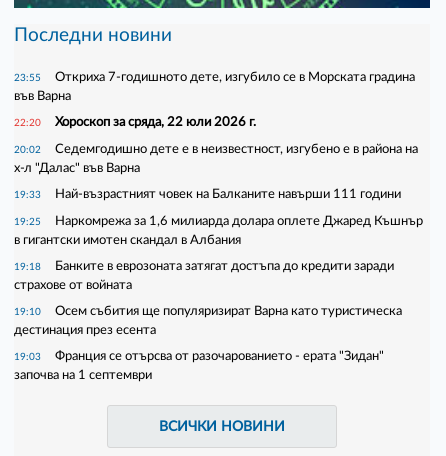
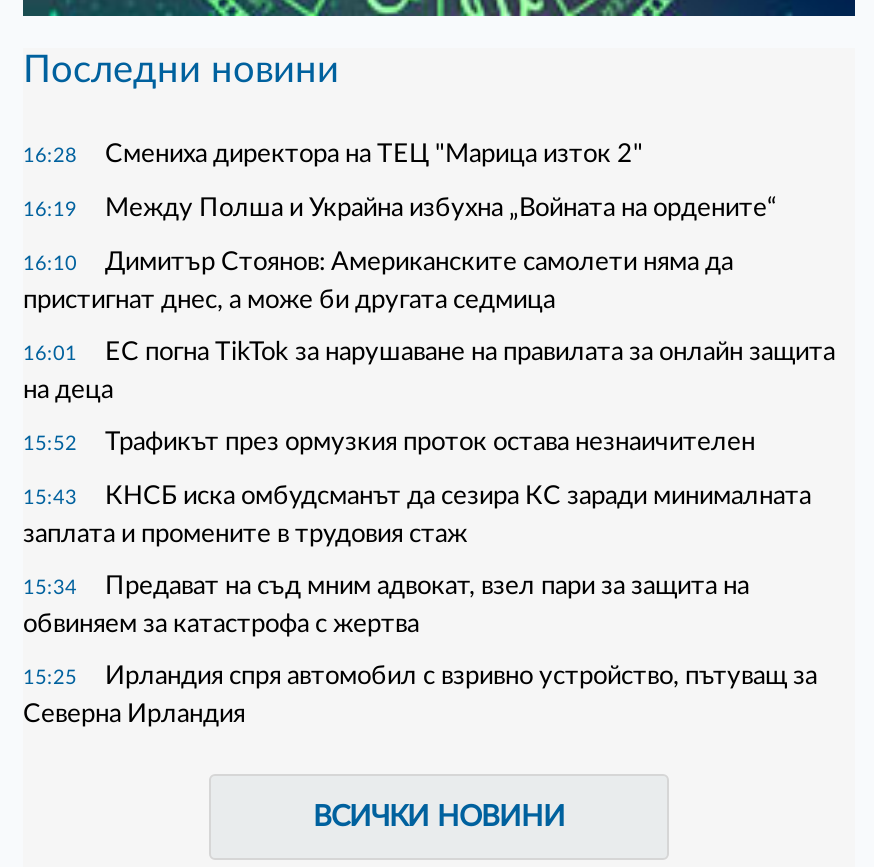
[14,71,423,381] 23:55 | Откриха 7-годишното дете, изгубило се в Морската градина | във Варна | 22:20 | Хороскоп за сряда, 22 юли 2026 г. | 20:02 | Седемгодишно дете е в неизвестност, изгубено е в района на | х-л "Далас" във Варна | 19:33 | Най-възрастният човек на Балканите навърши 111 години | 19:25 | Наркомрежа за 1,6 милиарда долара оплете Джаред Къшнър | в гигантски имотен скандал в Албания | 19:18 | Банките в еврозоната затягат достъпа до кредити заради | страхове от войната | 19:10 | Осем събития ще популяризират Варна като туристическа | дестинация през есента | 19:03 | Франция се отърсва от разочарованието - ерата "Зидан" | започва на 1 септември -> [23,142,835,726] 16:28 | Смениха директора на ТЕЦ "Марица изток 2" | 16:19 | Между Полша и Украйна избухна „Войната на ордените“ | 16:10 | Димитър Стоянов: Американските самолети няма да | пристигнат днес, а може би другата седмица | 16:01 | ЕС погна TikTok за нарушаване на правилата за онлайн защита | на деца | 15:52 | Трафикът през ормузкия проток остава незнаичителен | 15:43 | КНСБ иска омбудсманът да сезира КС заради минималната | заплата и промените в трудовия стаж | 15:34 | Предават на съд мним адвокат, взел пари за защита на | обвиняем за катастрофа с жертва | 15:25 | Ирландия спря автомобил с взривно устройство, пътуващ за | Северна Ирландия

